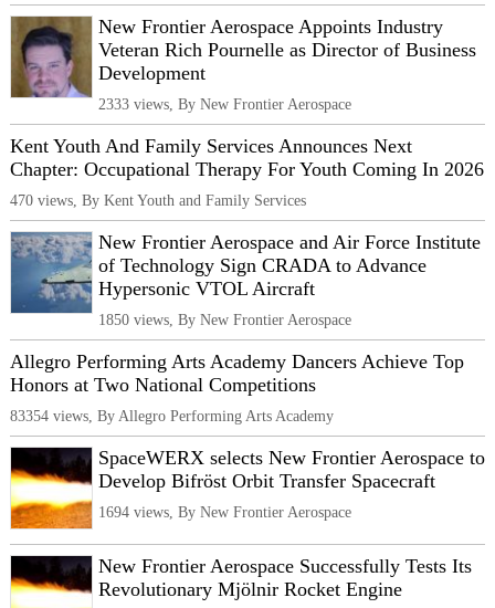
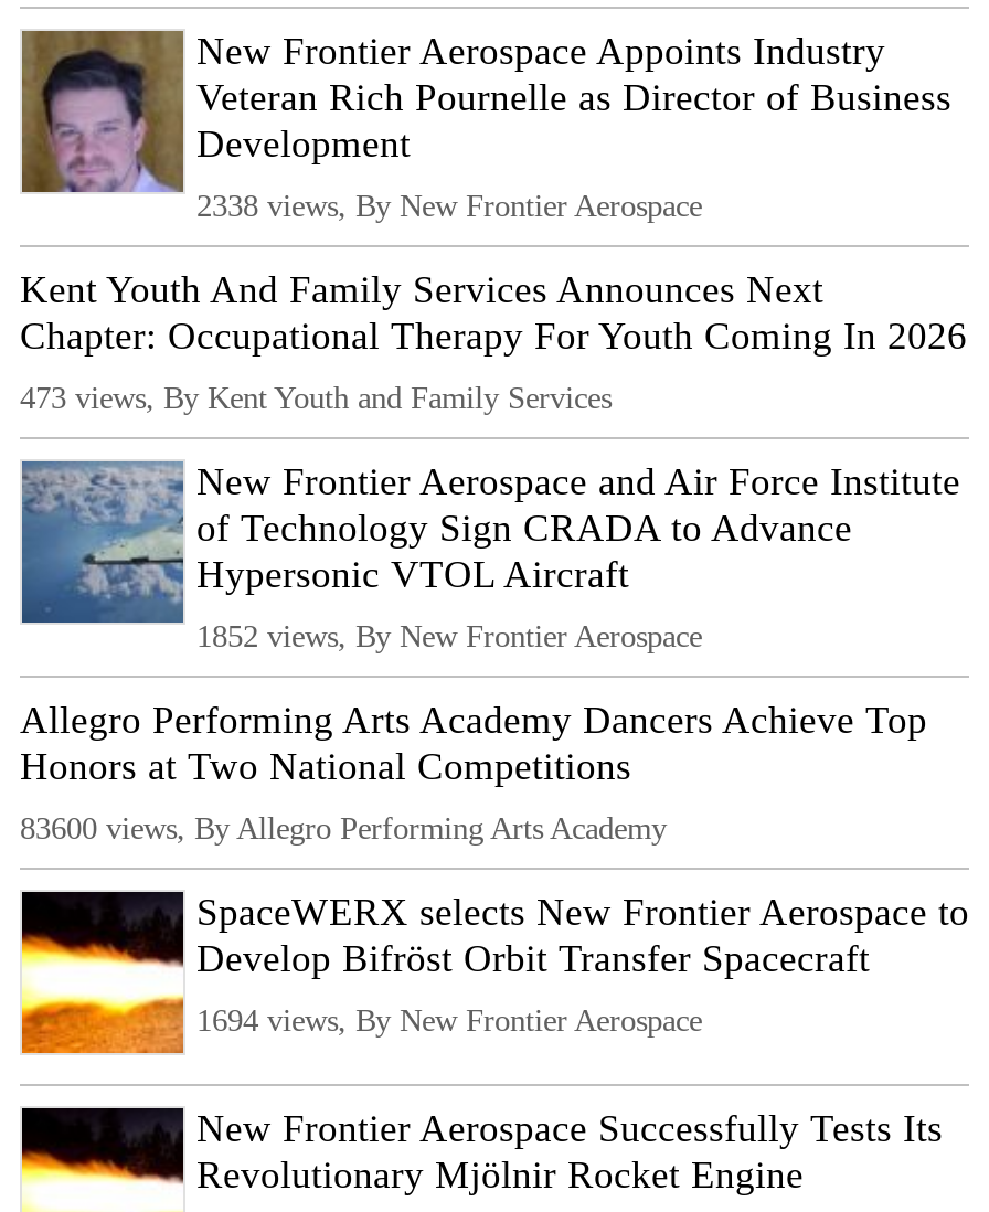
[98,95,351,113] 2333 views, By New Frontier Aerospace -> [196,188,702,223] 2338 views, By New Frontier Aerospace
[10,191,306,209] 470 views, By Kent Youth and Family Services -> [20,380,612,415] 473 views, By Kent Youth and Family Services
[98,311,351,329] 1850 views, By New Frontier Aerospace -> [196,619,702,654] 1852 views, By New Frontier Aerospace
[10,407,334,425] 83354 views, By Allegro Performing Arts Academy -> [20,811,667,846] 83600 views, By Allegro Performing Arts Academy

